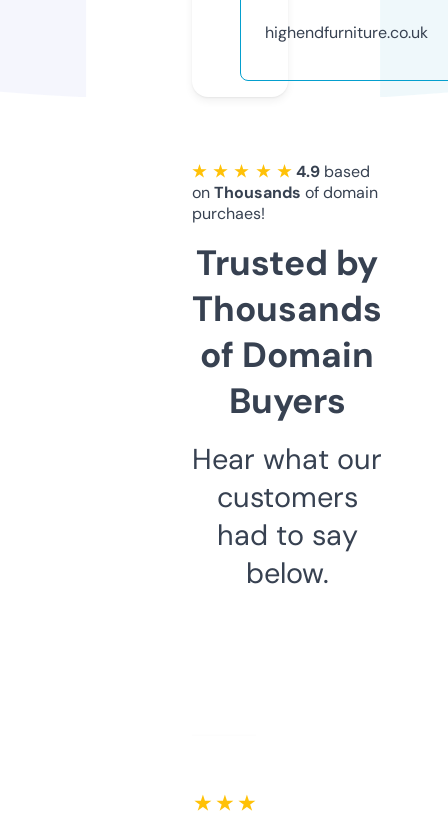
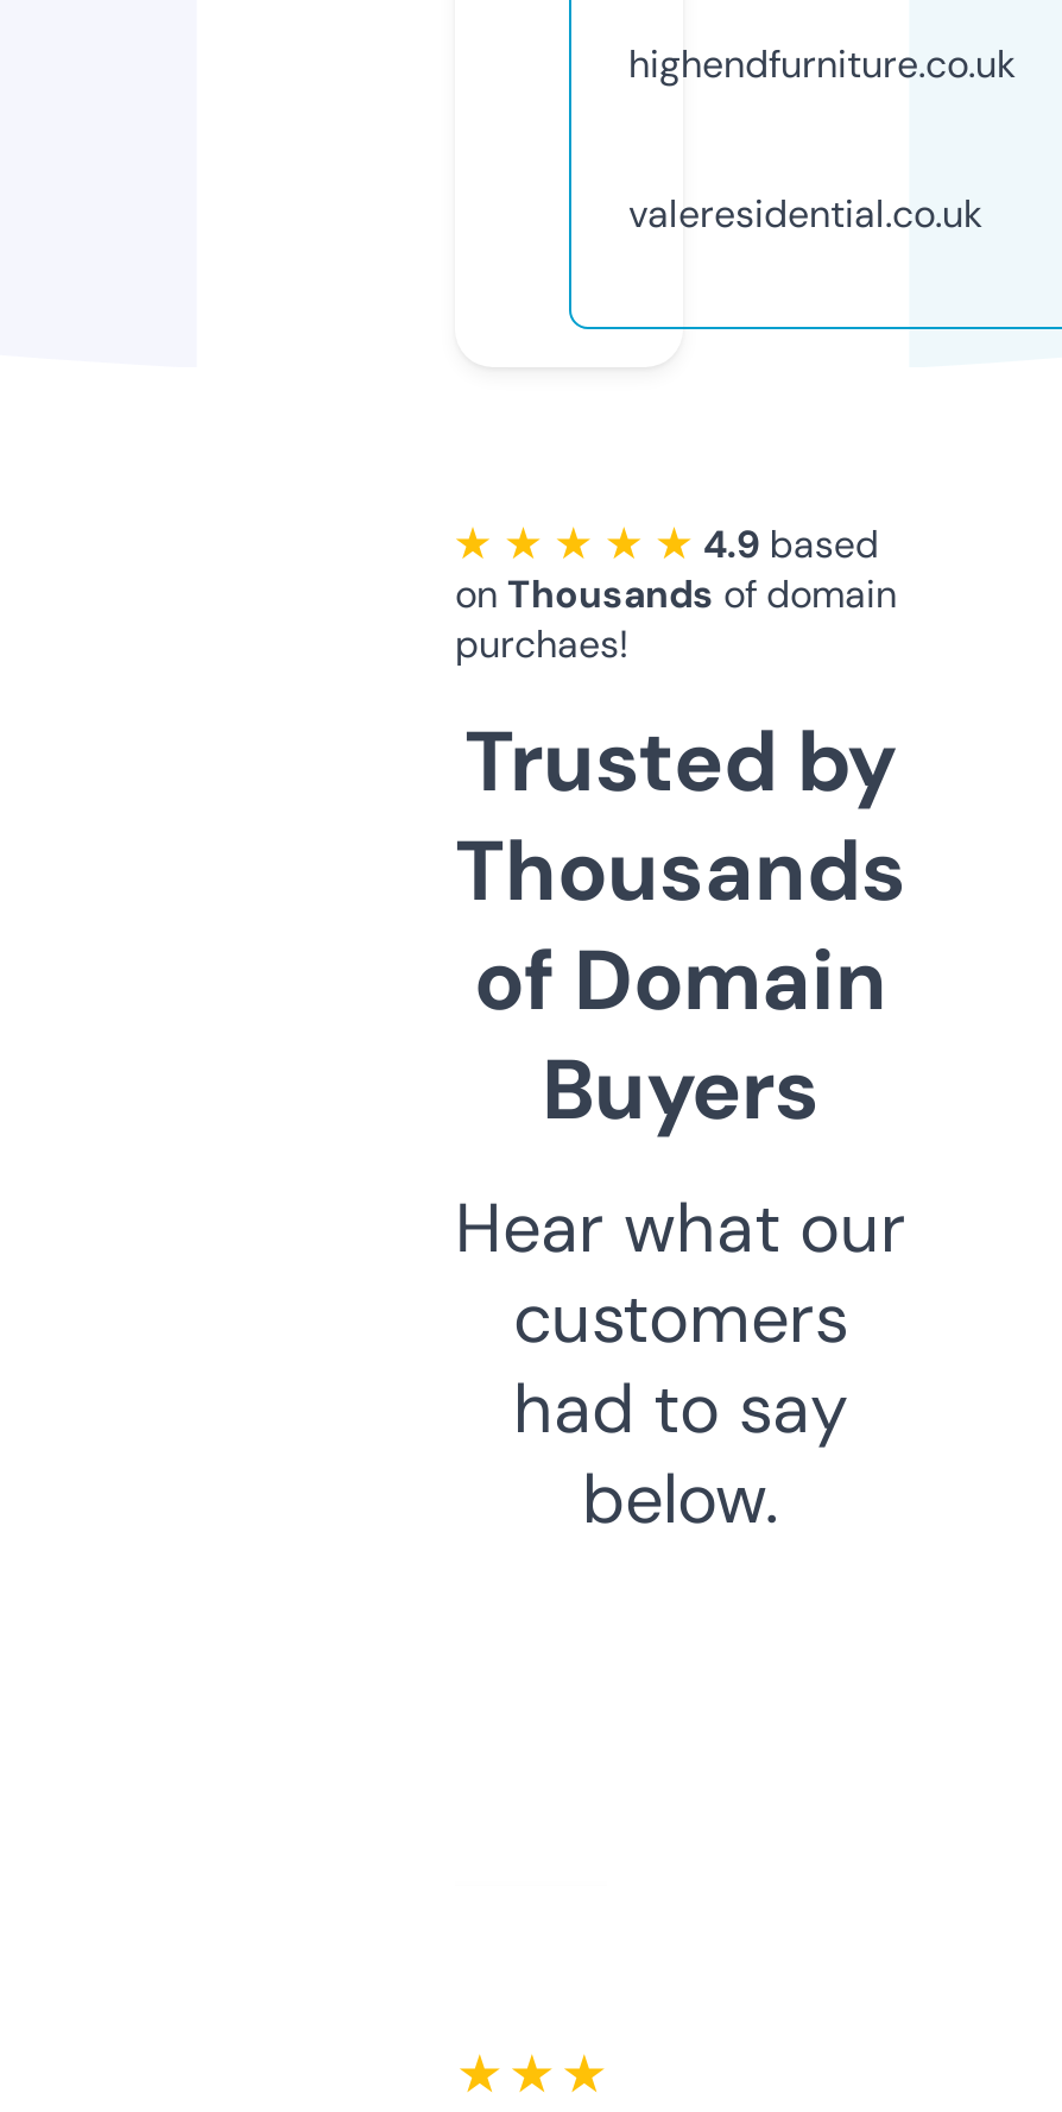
none -> [628,188,982,238] valeresidential.co.uk

